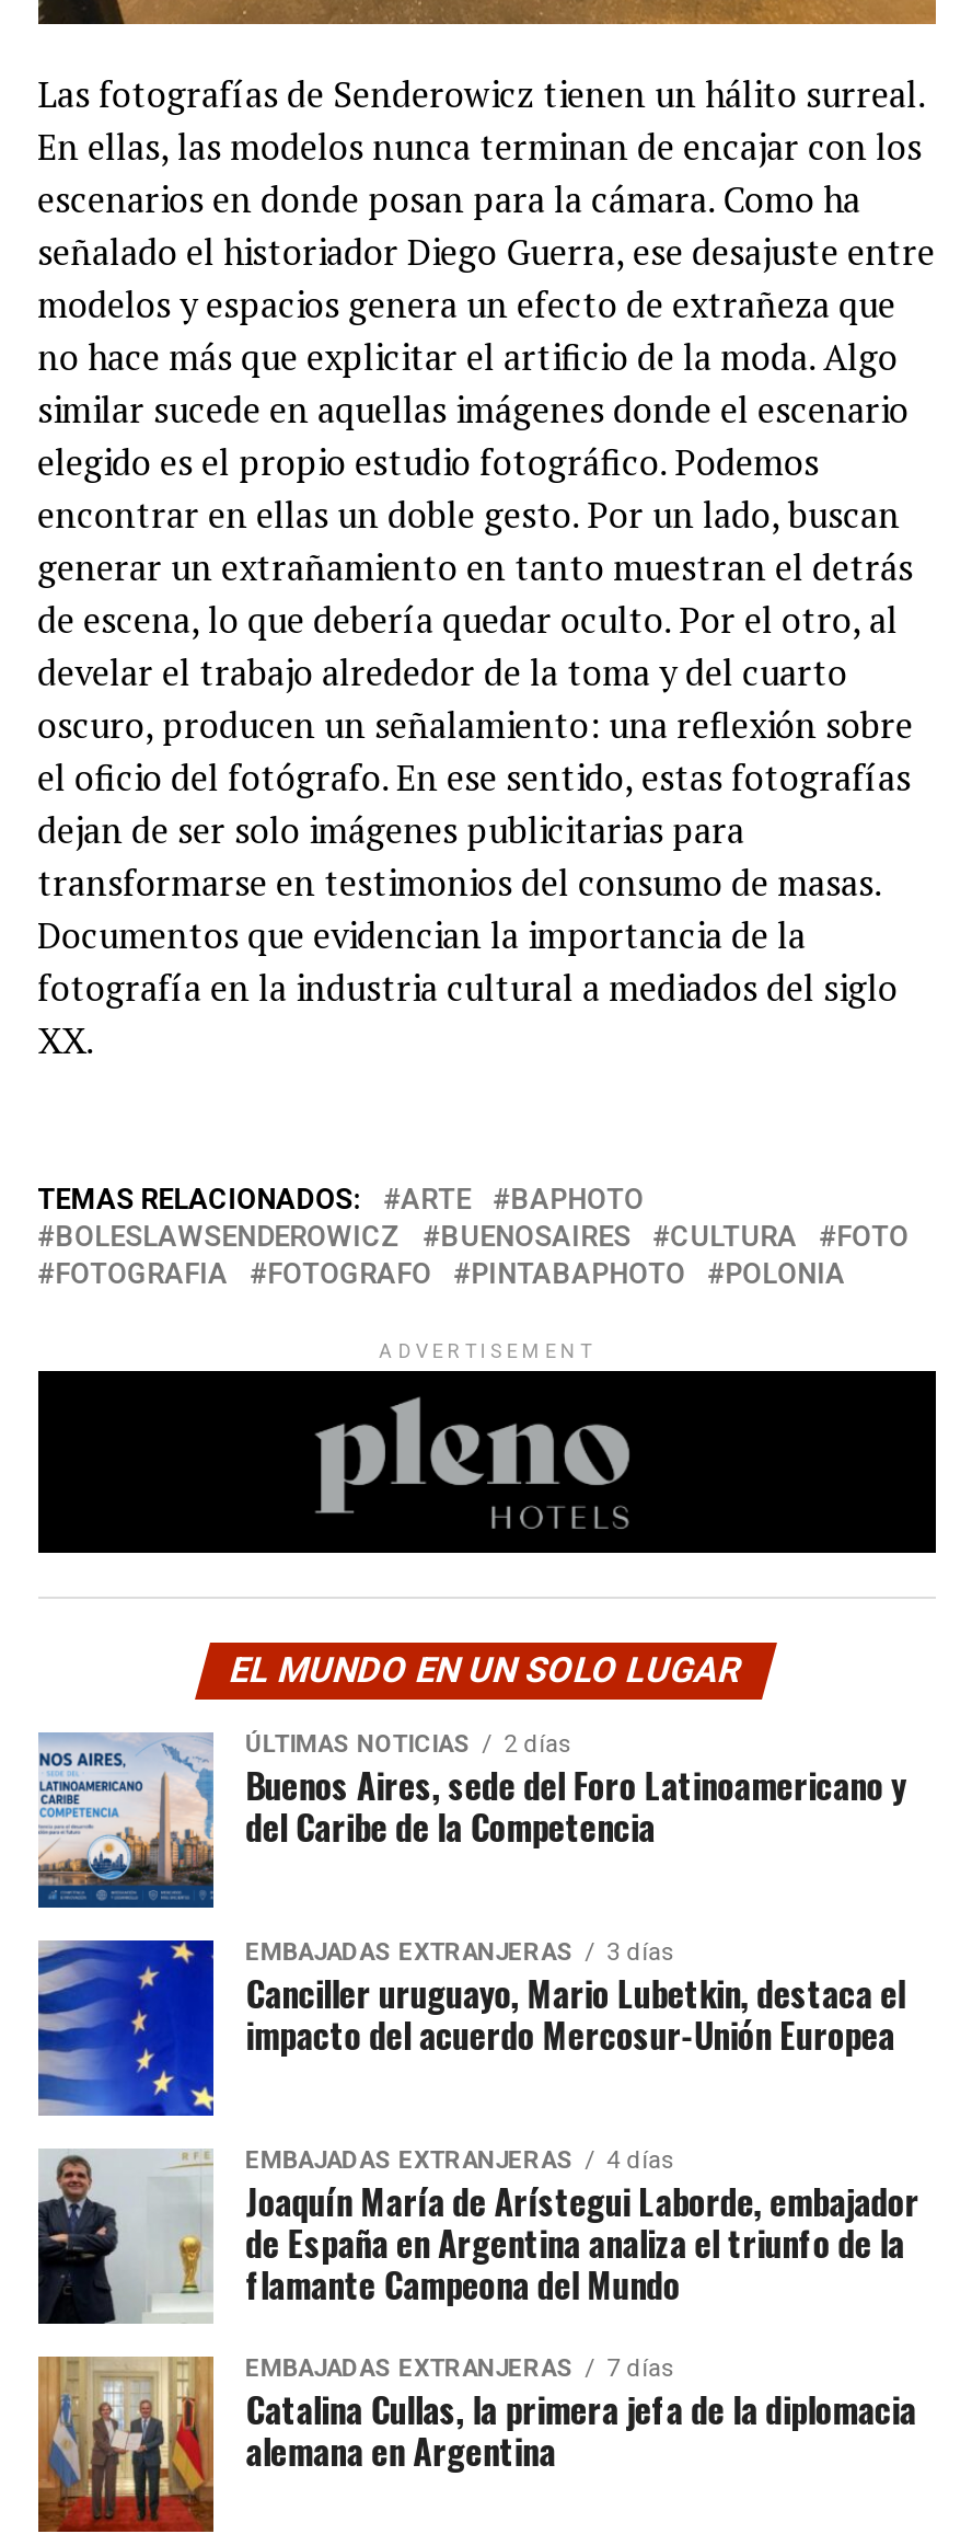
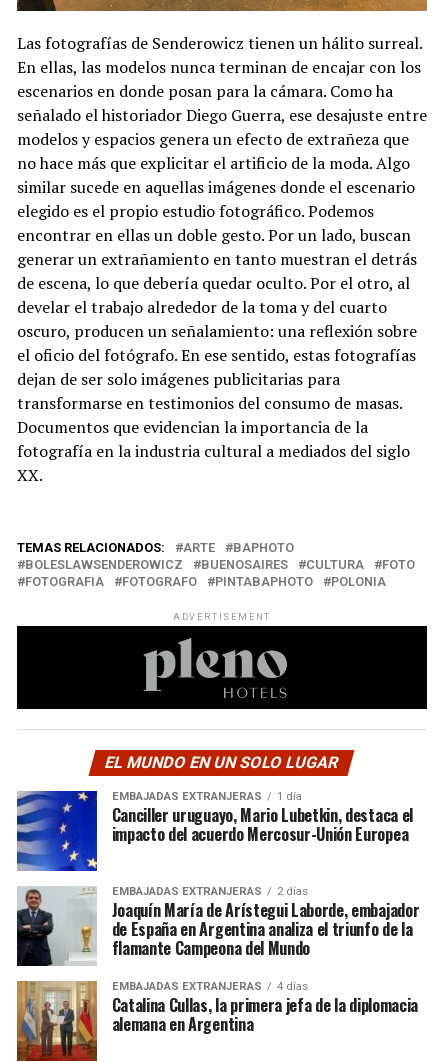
[36,1730,906,1910] [image] | ÚLTIMAS NOTICIAS | 2 días | Buenos Aires, sede del Foro Latinoamericano y | del Caribe de la Competencia -> none
[246,1938,675,1966] EMBAJADAS EXTRANJERAS 3 días -> [112,790,302,803] EMBAJADAS EXTRANJERAS 1 día
[246,2146,675,2174] EMBAJADAS EXTRANJERAS 4 días -> [112,885,308,898] EMBAJADAS EXTRANJERAS 2 días
[246,2354,675,2382] EMBAJADAS EXTRANJERAS 7 días -> [112,980,308,993] EMBAJADAS EXTRANJERAS 4 días

